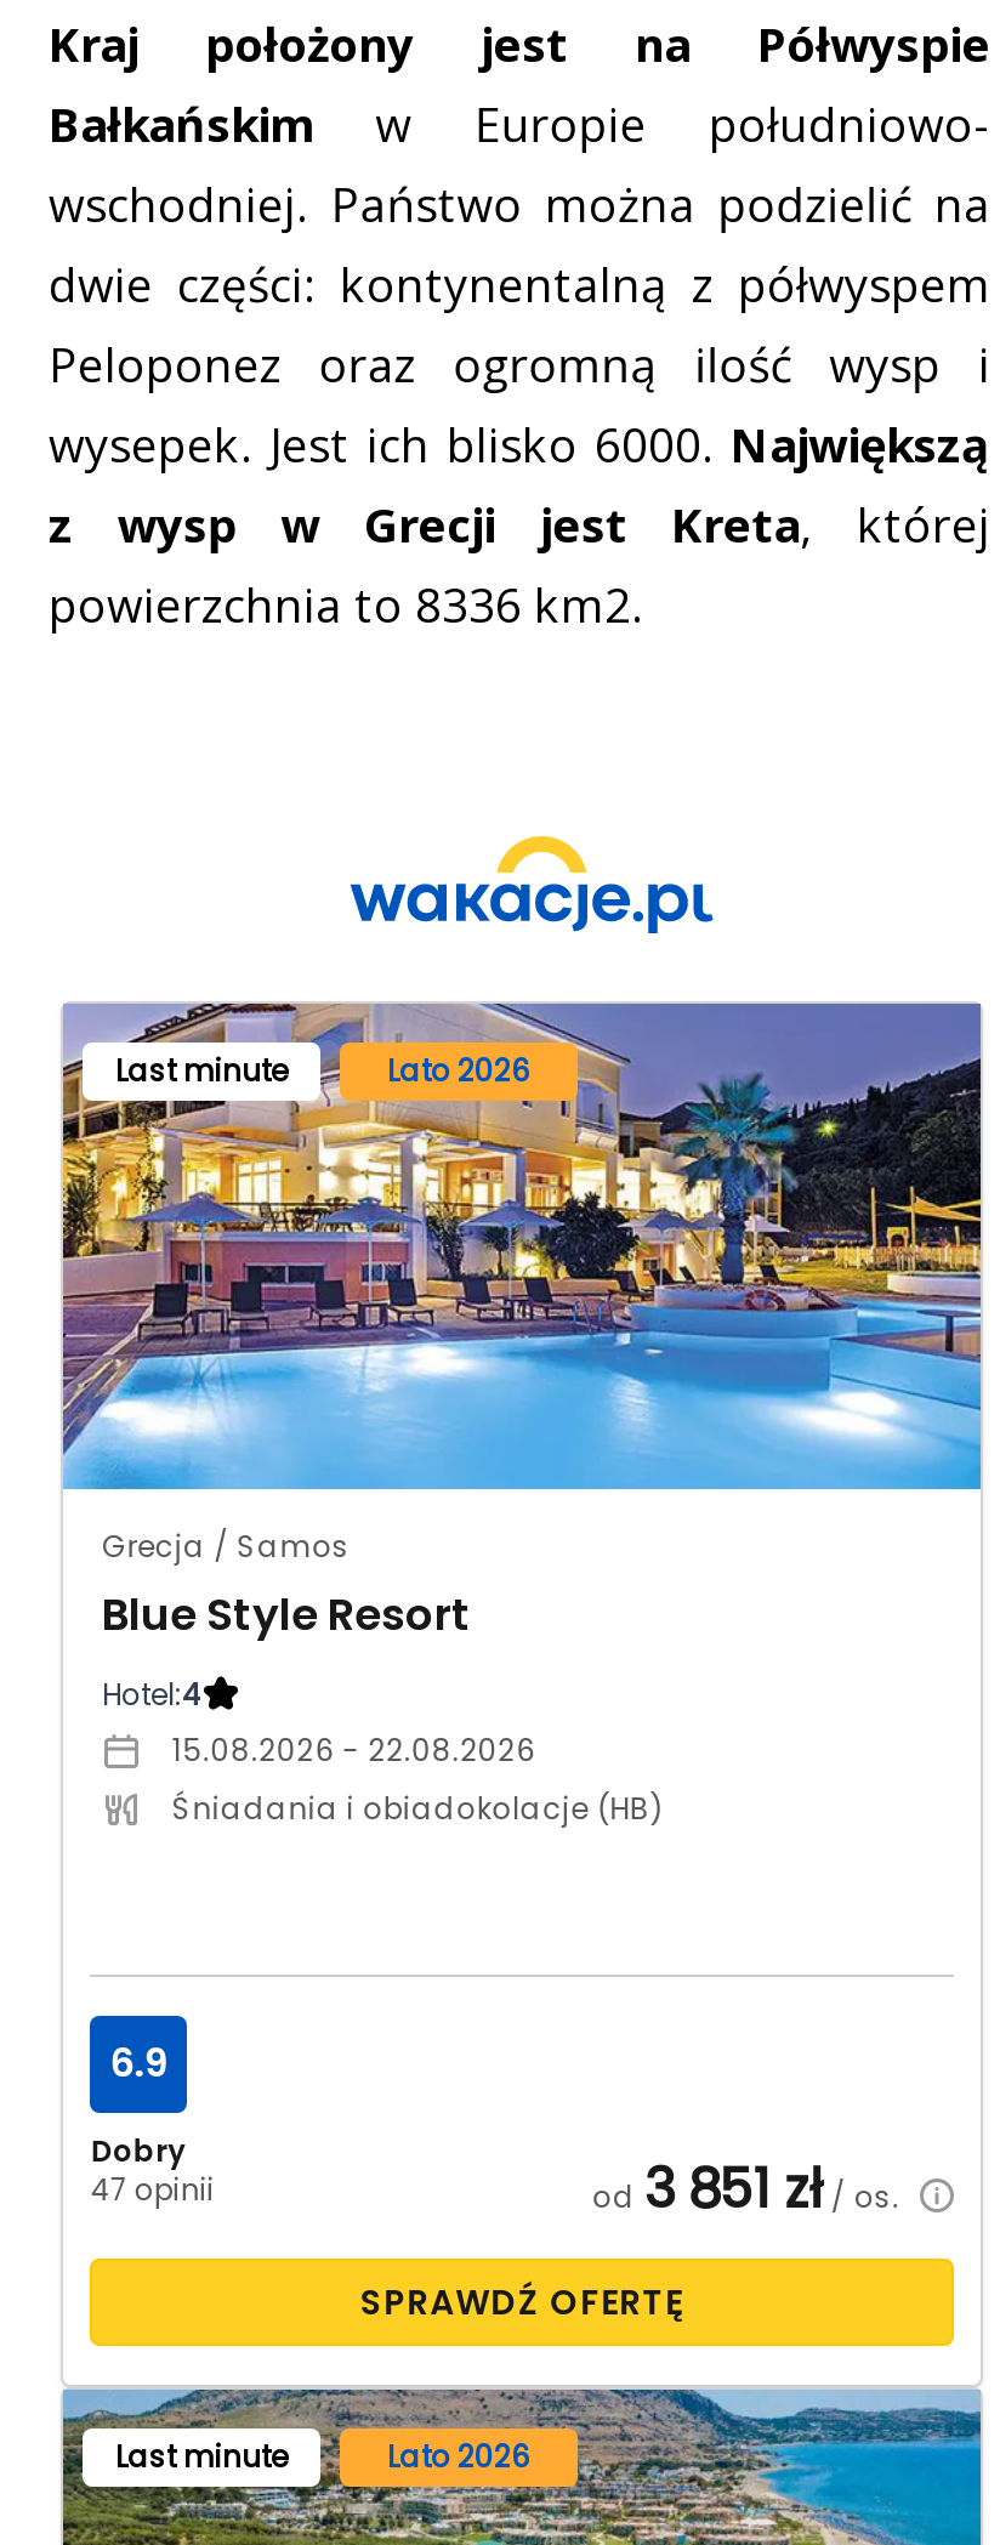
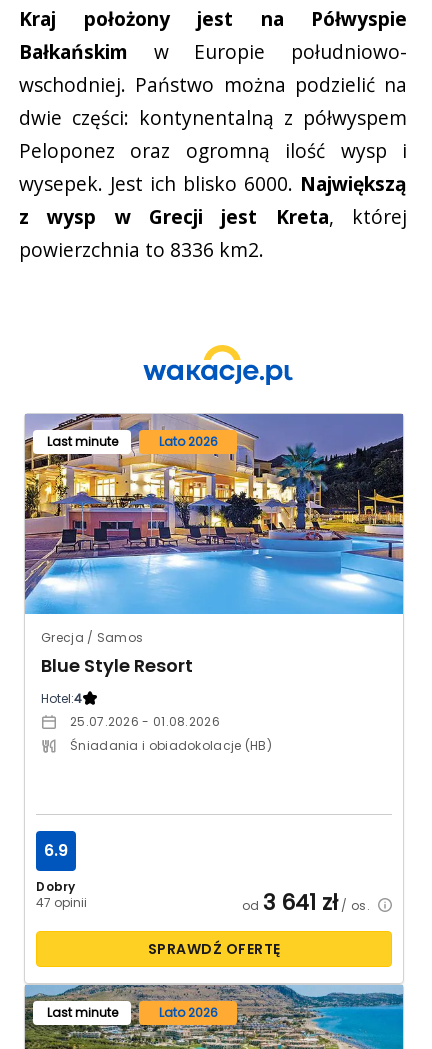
[172,1728,536,1770] 15.08.2026 - 22.08.2026 -> [70,713,220,730] 25.07.2026 - 01.08.2026
[593,2151,900,2226] od 3 851 zł/ os. -> [242,887,370,918] od 3 641 zł/ os.

